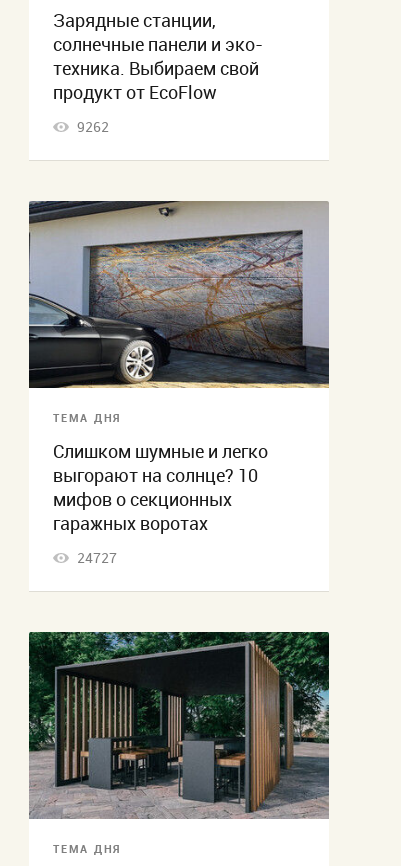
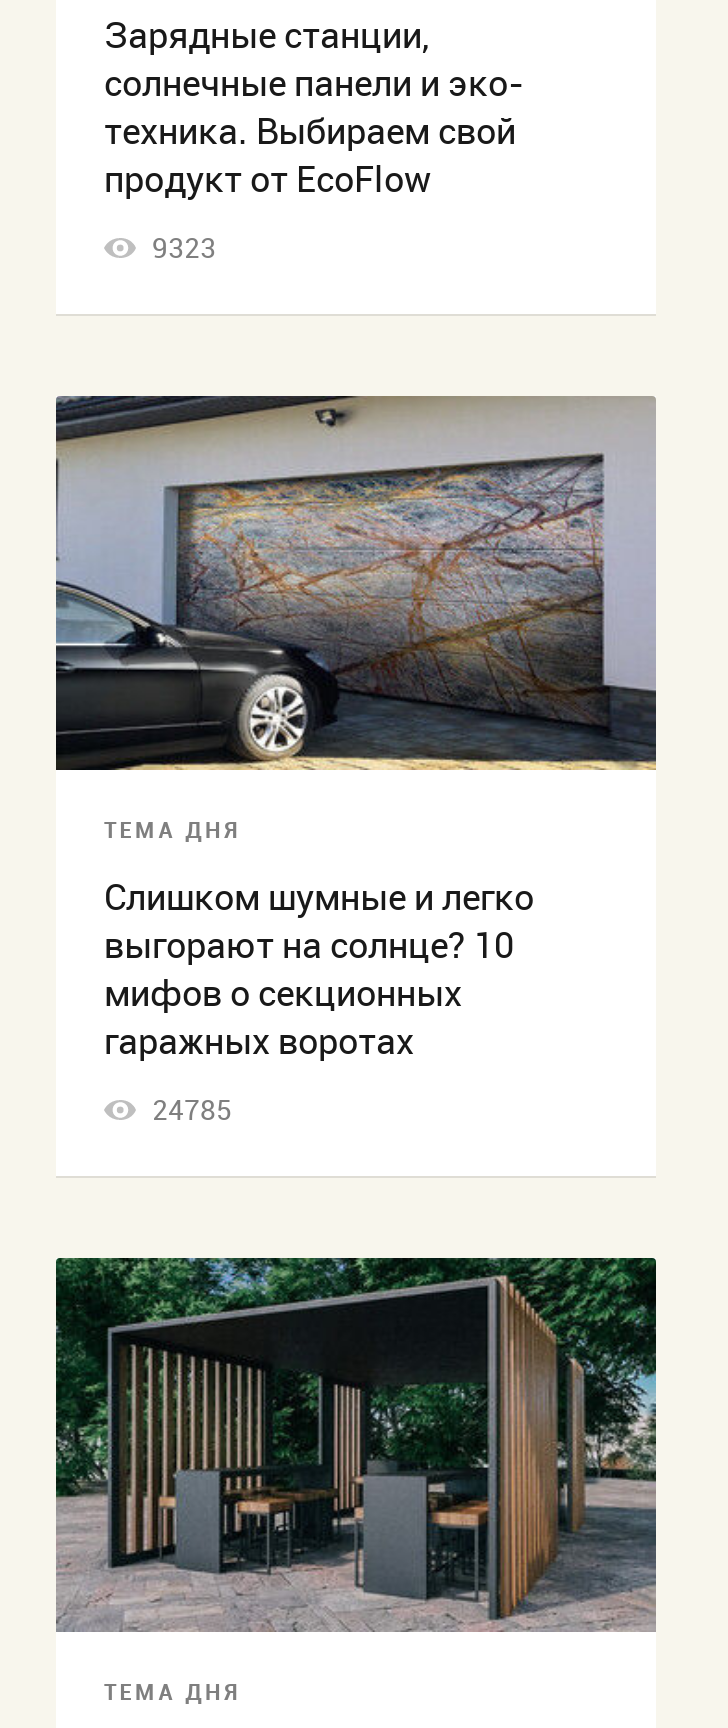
[77,119,109,135] 9262 -> [152,232,216,264] 9323
[77,550,117,566] 24727 -> [152,1094,232,1126] 24785

